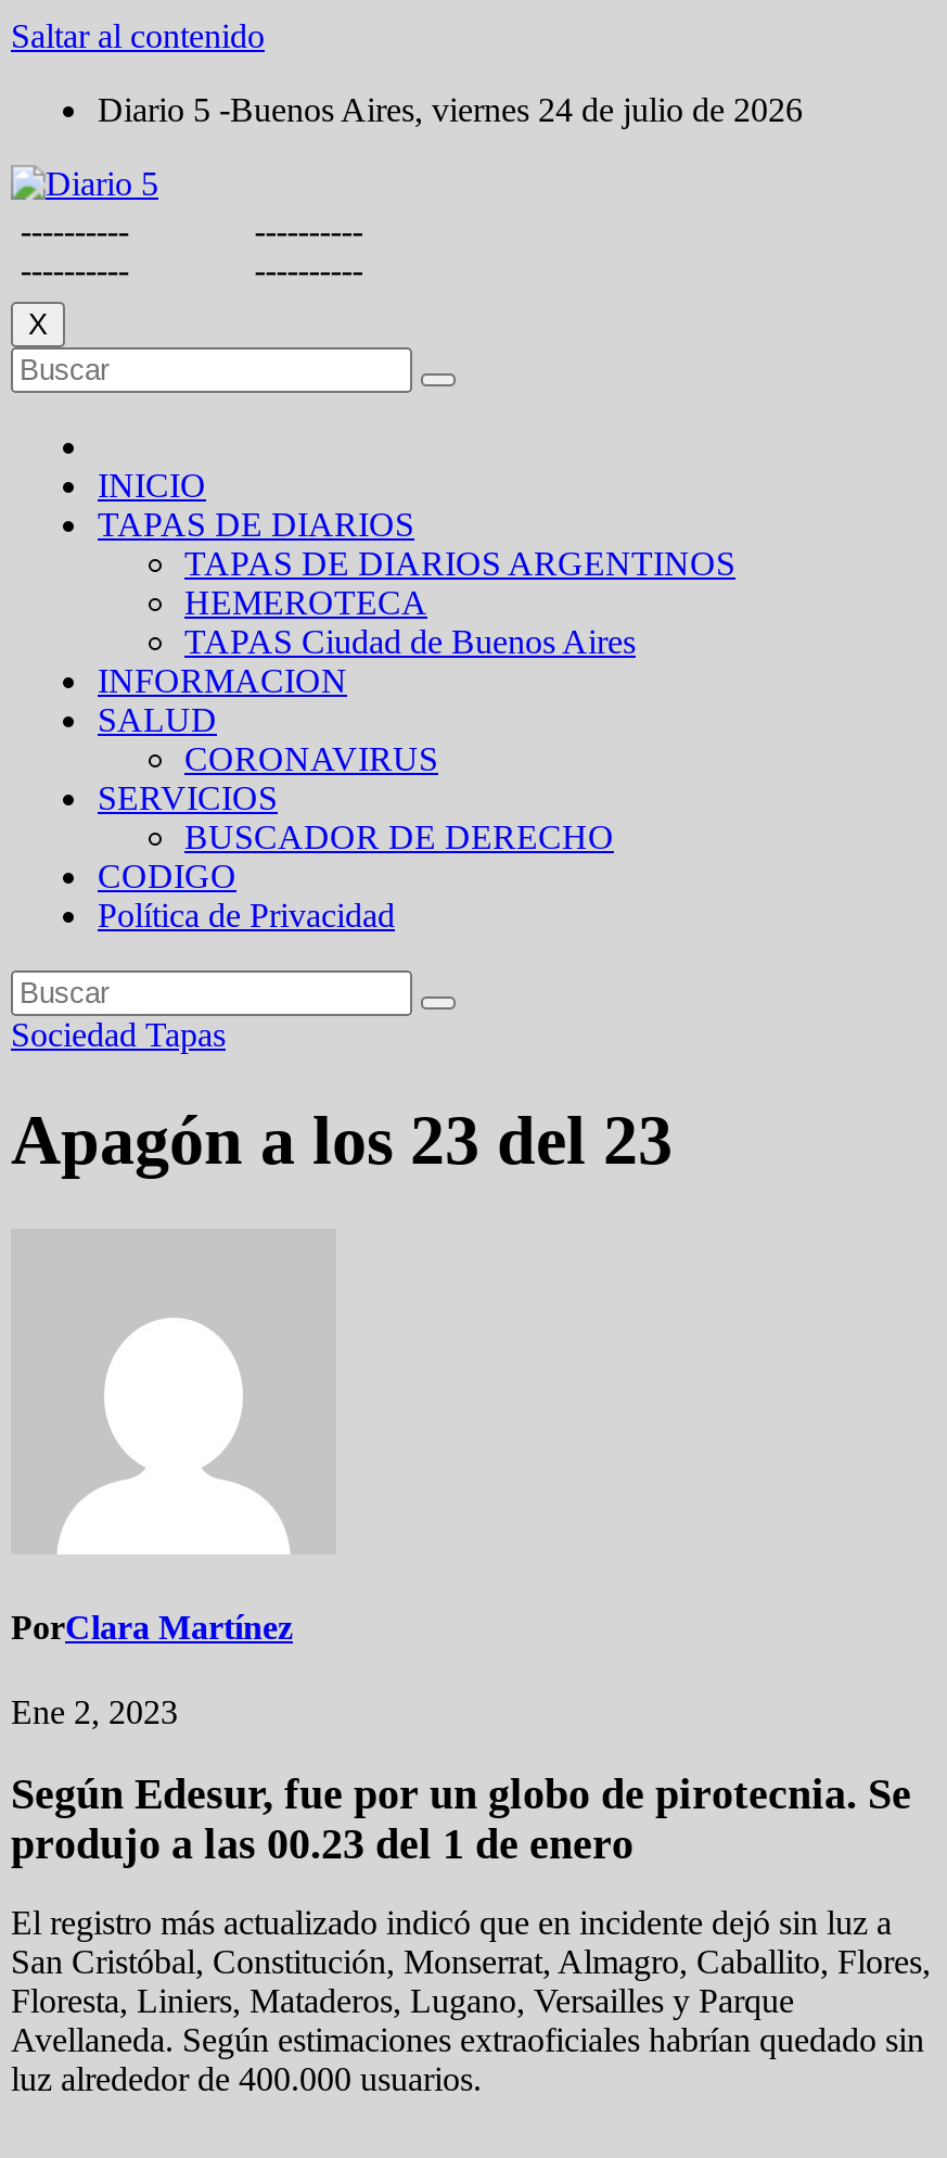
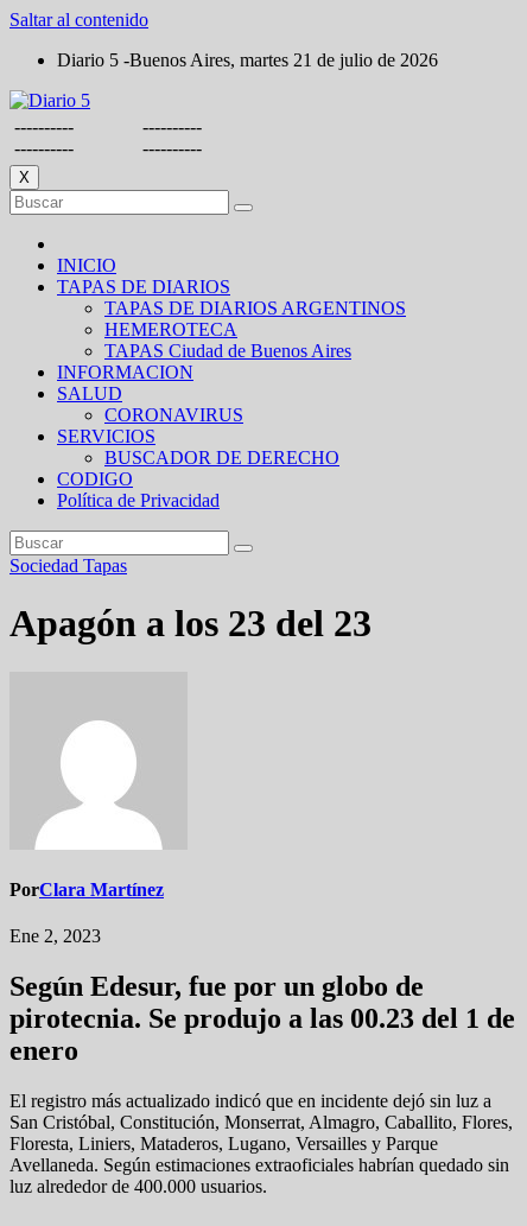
[98,91,803,128] Diario 5 -Buenos Aires, viernes 24 de julio de 2026 -> [57,50,438,70] Diario 5 -Buenos Aires, martes 21 de julio de 2026

